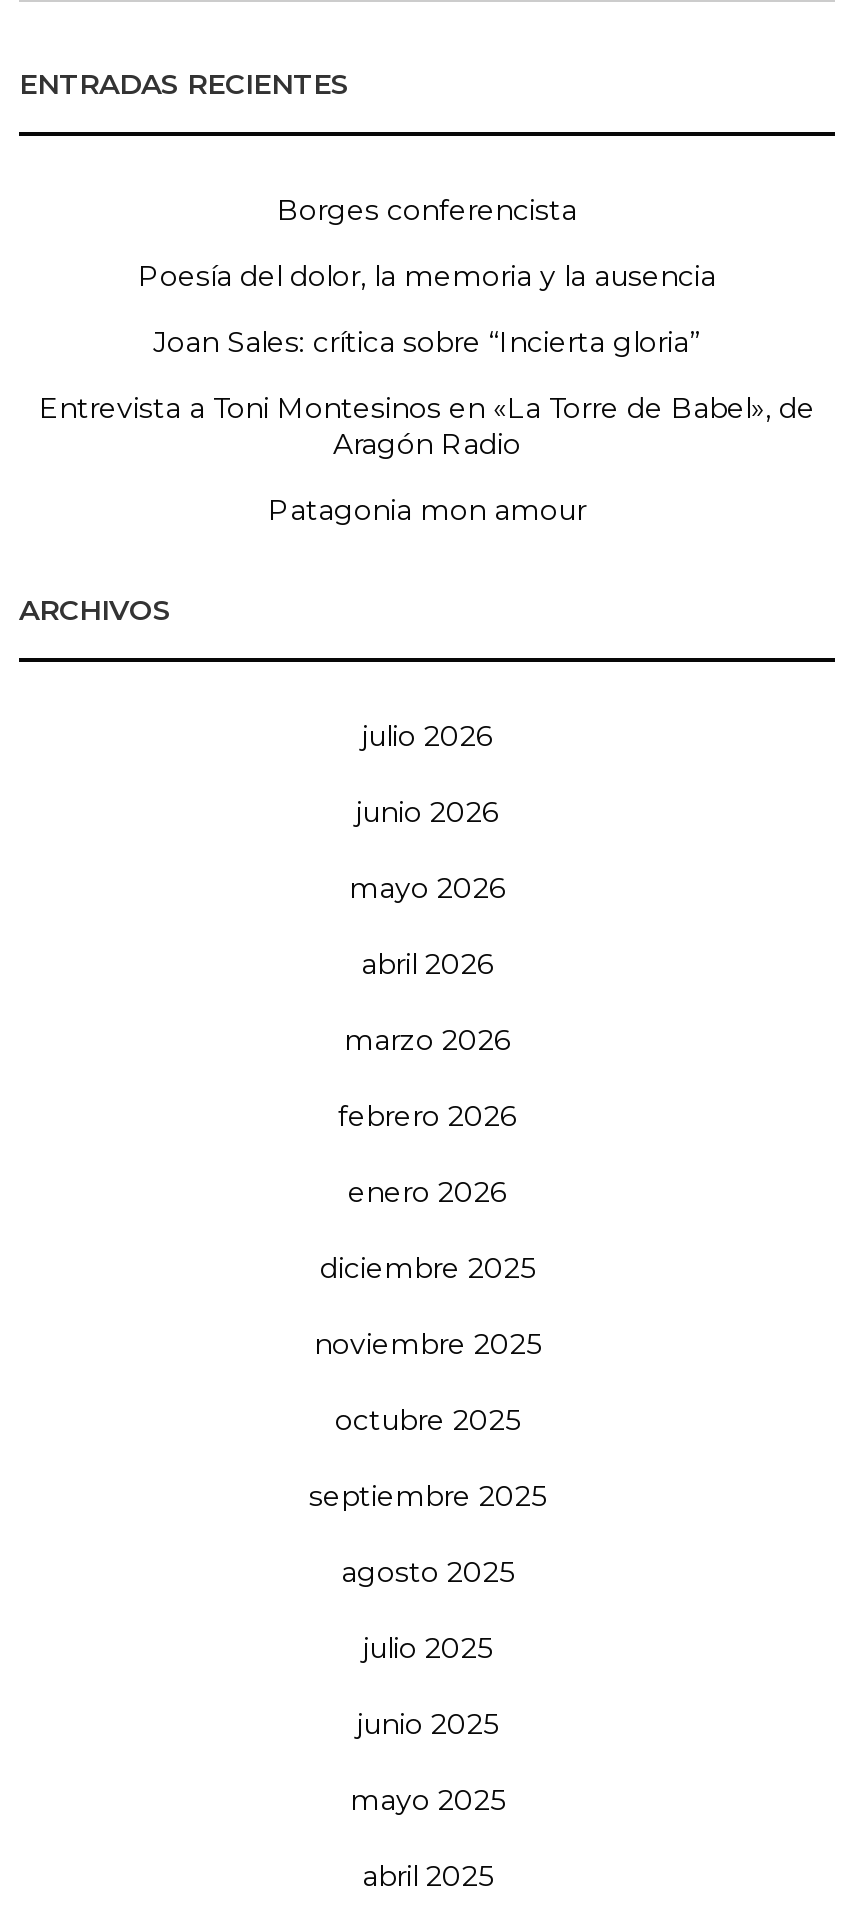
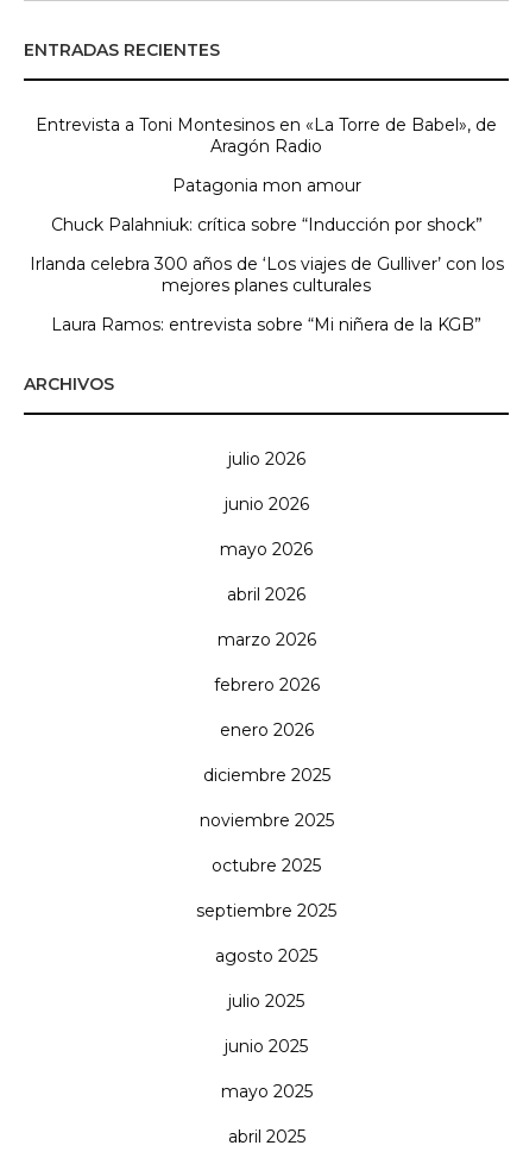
[138,193,716,361] Borges conferencista | Poesía del dolor, la memoria y la ausencia | Joan Sales: crítica sobre “Incierta gloria” -> none
moved [39,391,815,529] -> [36,114,497,197]: Entrevista a Toni Montesinos en «La Torre de Babel», de | Aragón Radio | Patagonia mon amour
none -> [29,214,503,336] Chuck Palahniuk: crítica sobre “Inducción por shock” | Irlanda celebra 300 años de ‘Los viajes de Gulliver’ con los | mejores planes culturales | Laura Ramos: entrevista sobre “Mi niñera de la KGB”

